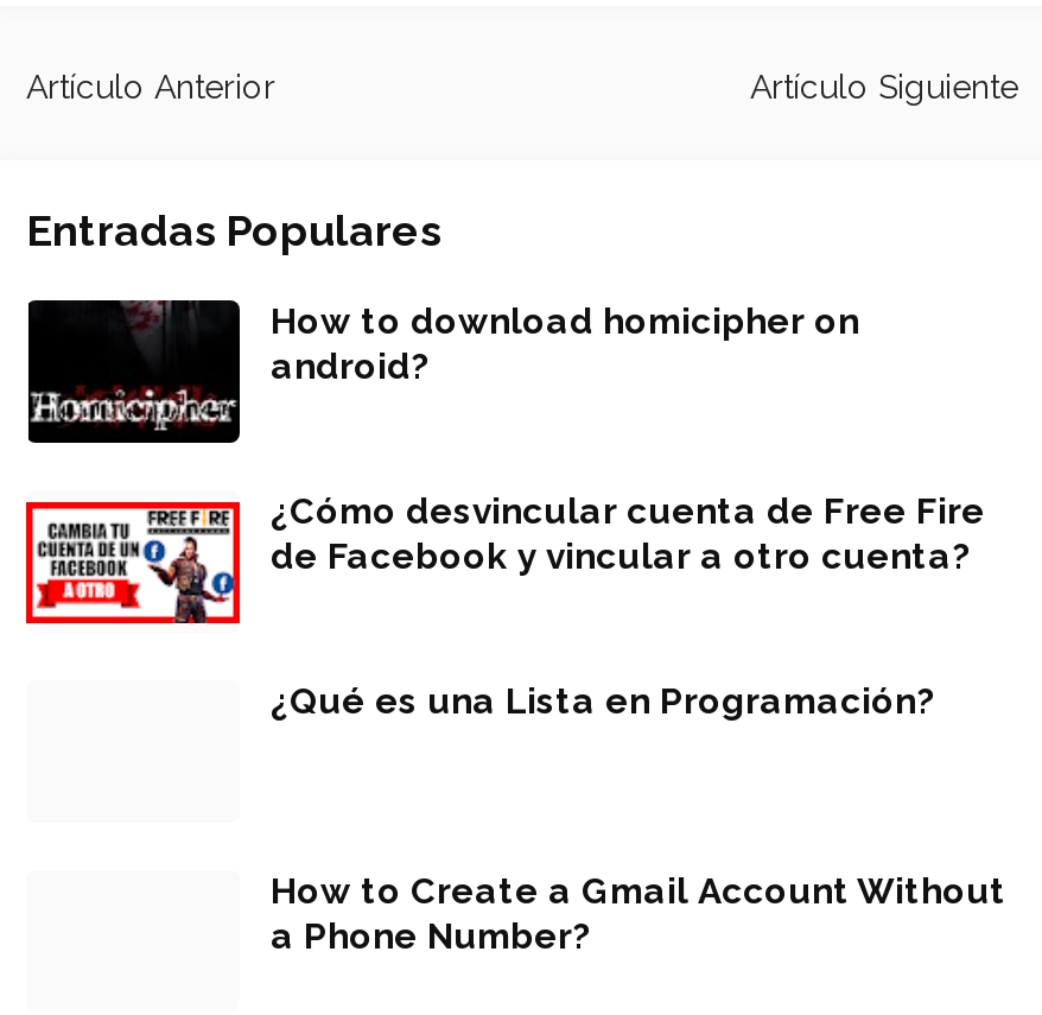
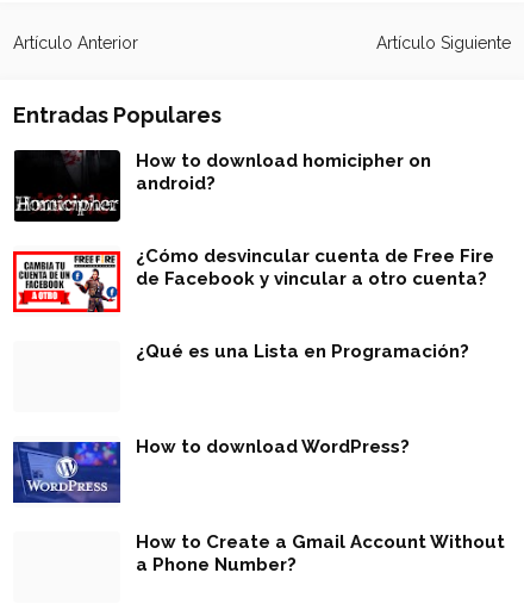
none -> [12,436,410,504] [image] | How to download WordPress?

